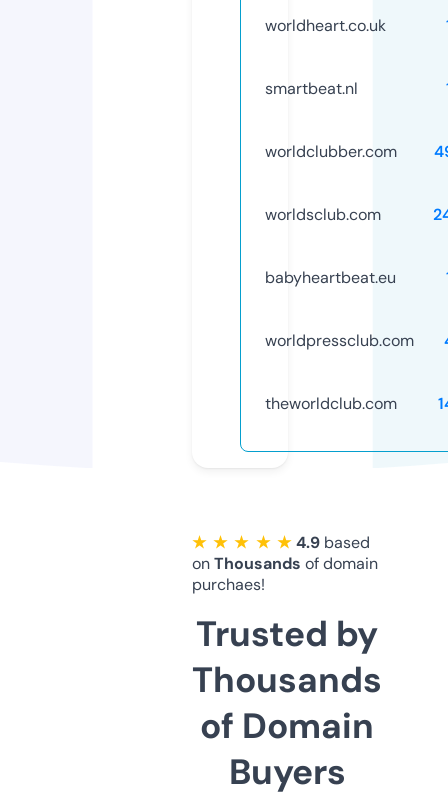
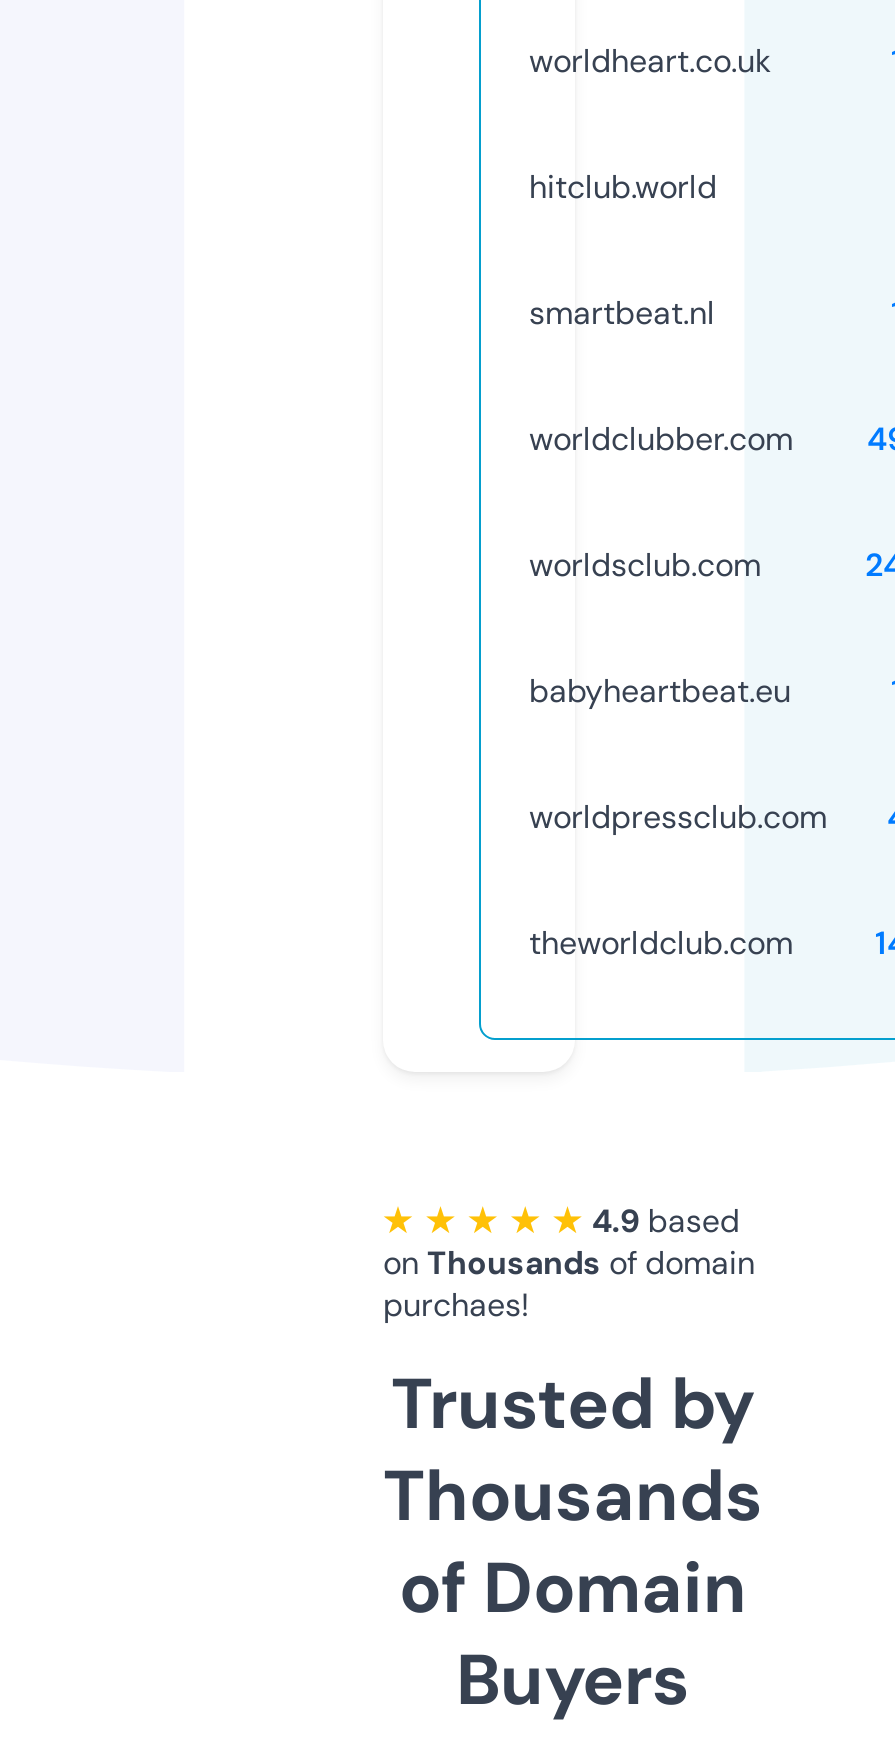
none -> [529,166,717,208] hitclub.world

